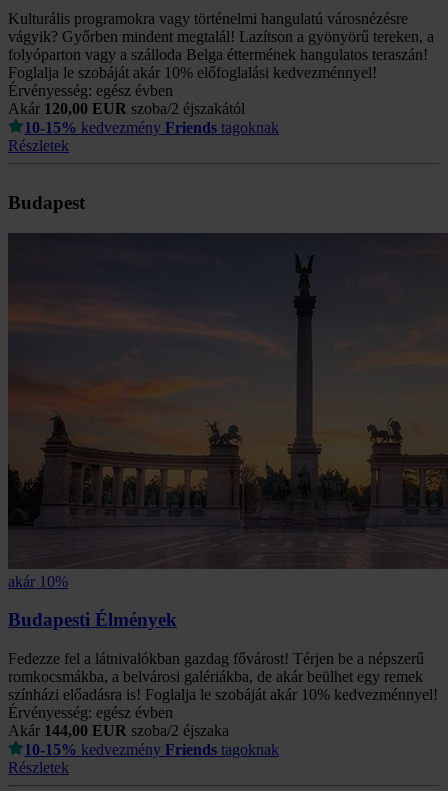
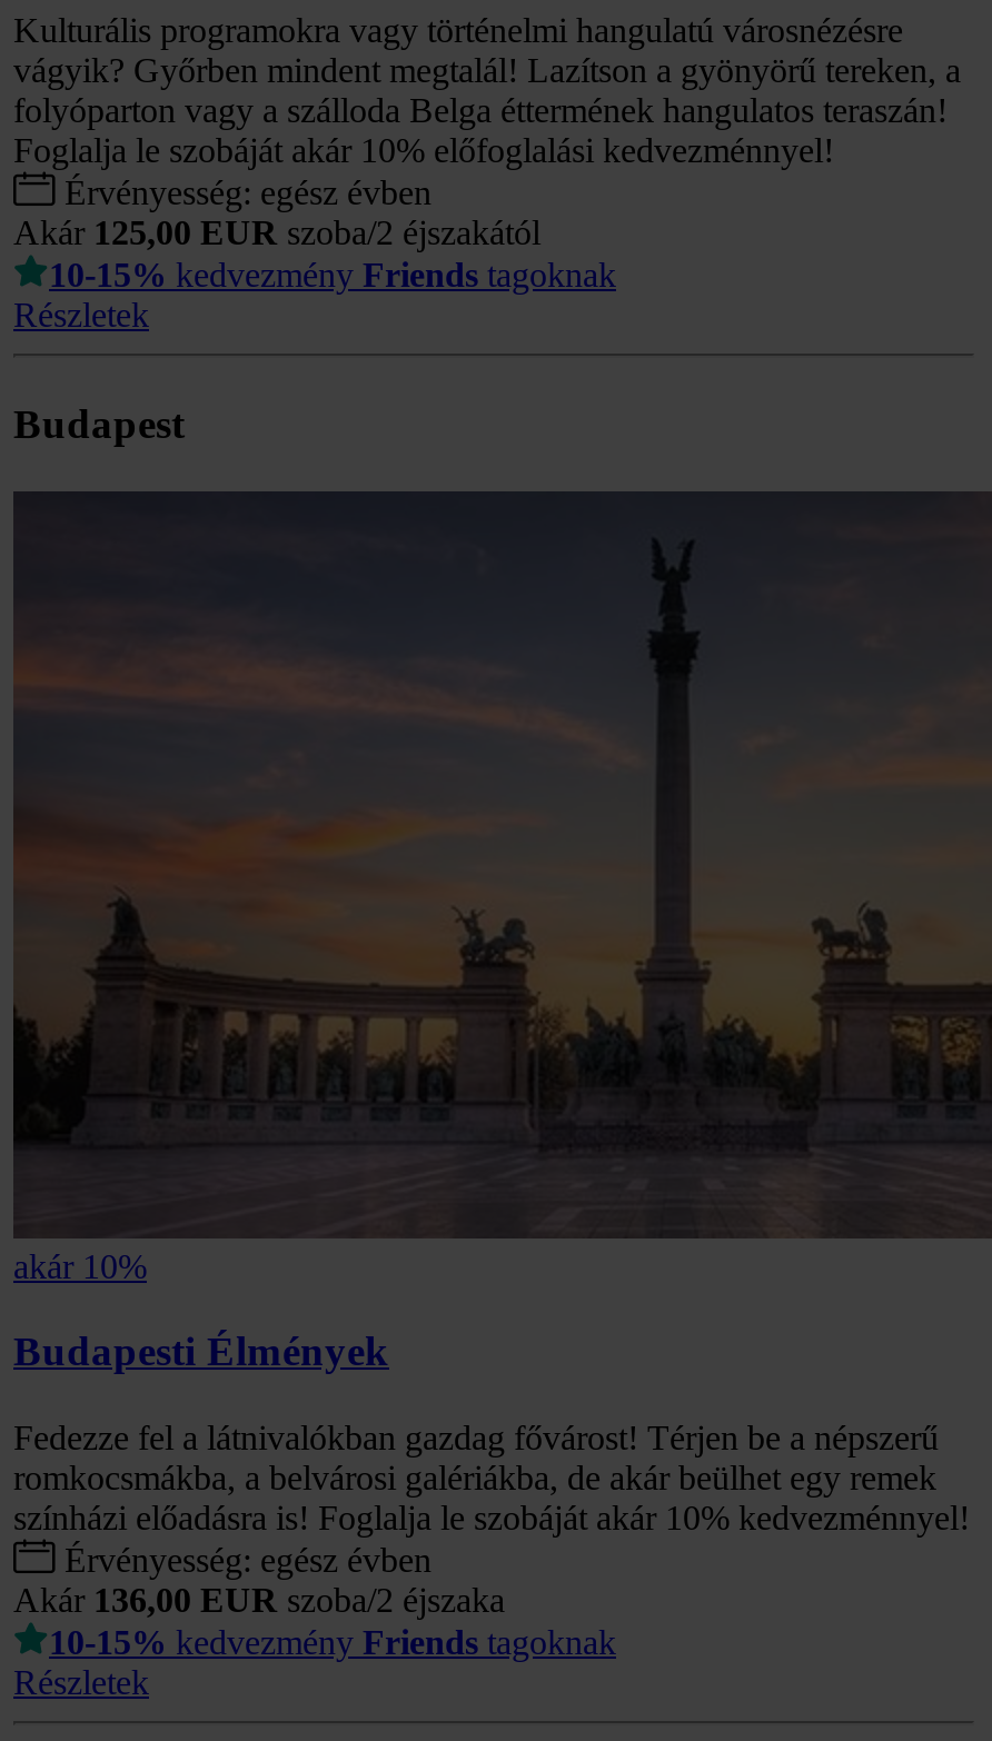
[8,100,245,117] Akár 120,00 EURszoba/2 éjszakától -> [13,214,540,251] Akár 125,00 EURszoba/2 éjszakától
[8,722,229,739] Akár 144,00 EURszoba/2 éjszaka -> [13,1581,505,1619] Akár 136,00 EURszoba/2 éjszaka

